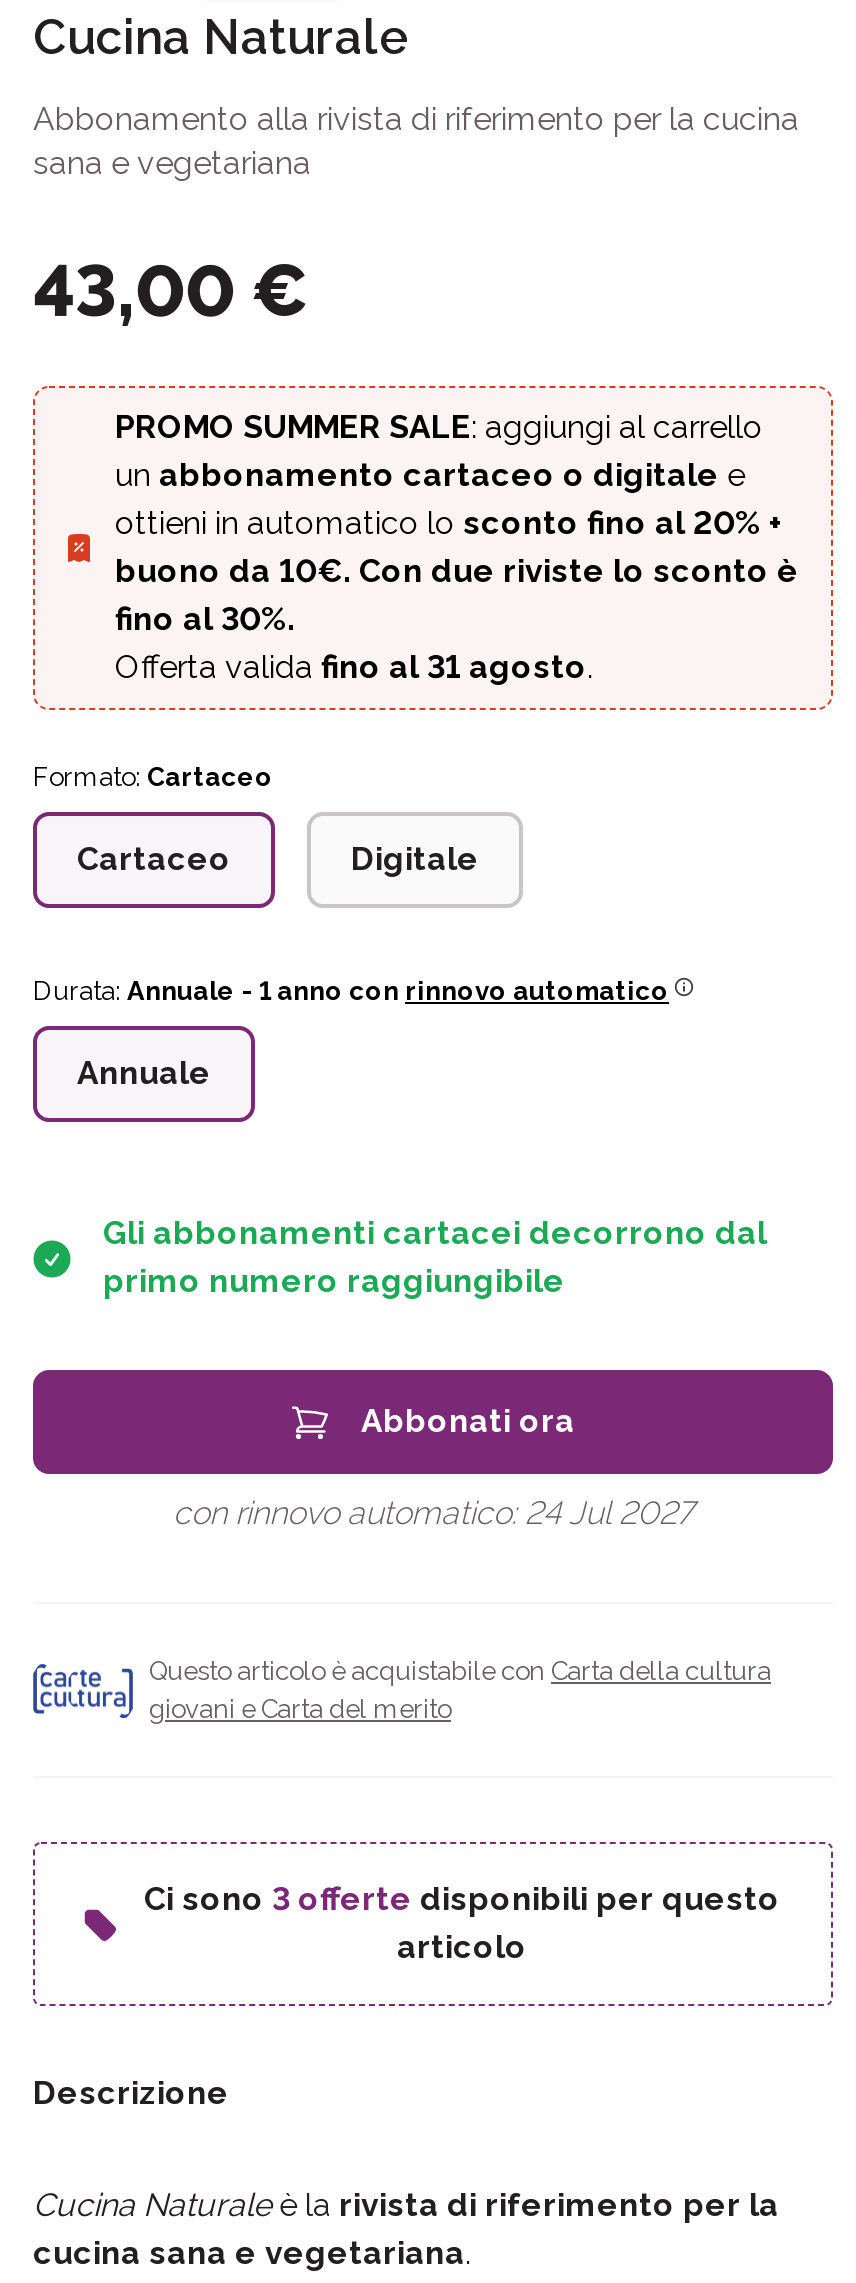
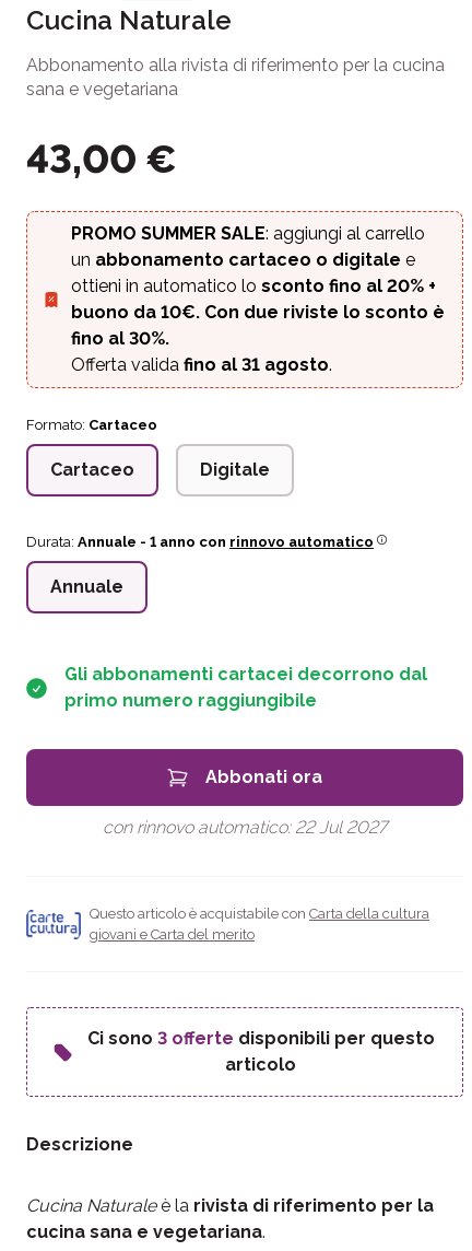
[173,1495,693,1533] con rinnovo automatico: 24 Jul 2027 -> [103,817,387,838] con rinnovo automatico: 22 Jul 2027

